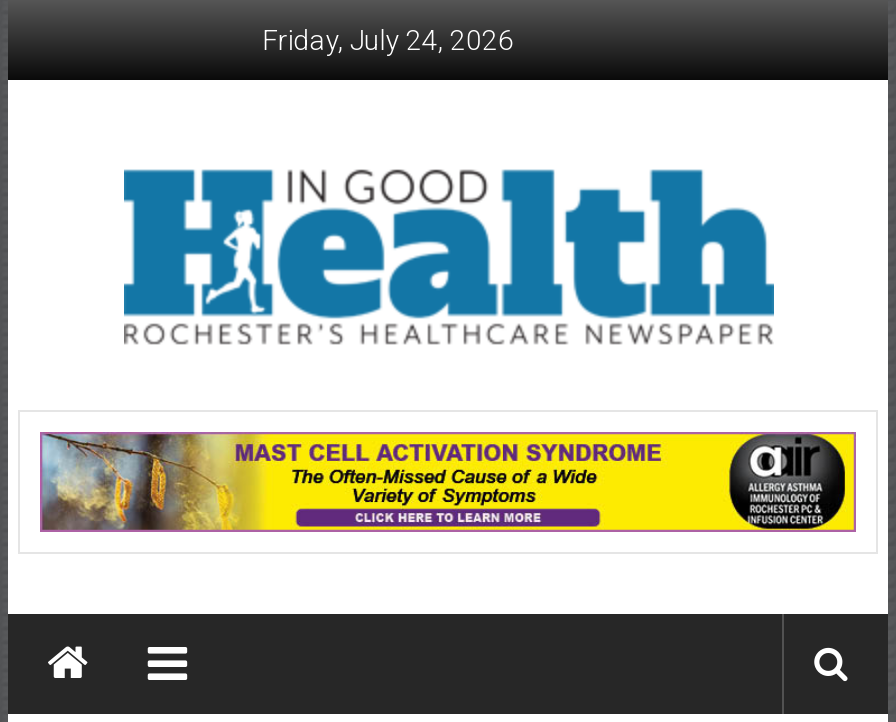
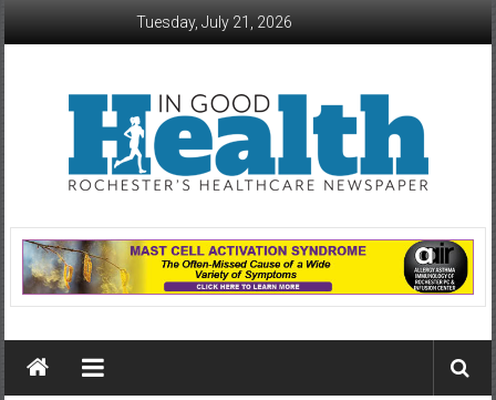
[262,24,514,56] Friday, July 24, 2026 -> [137,13,293,31] Tuesday, July 21, 2026

